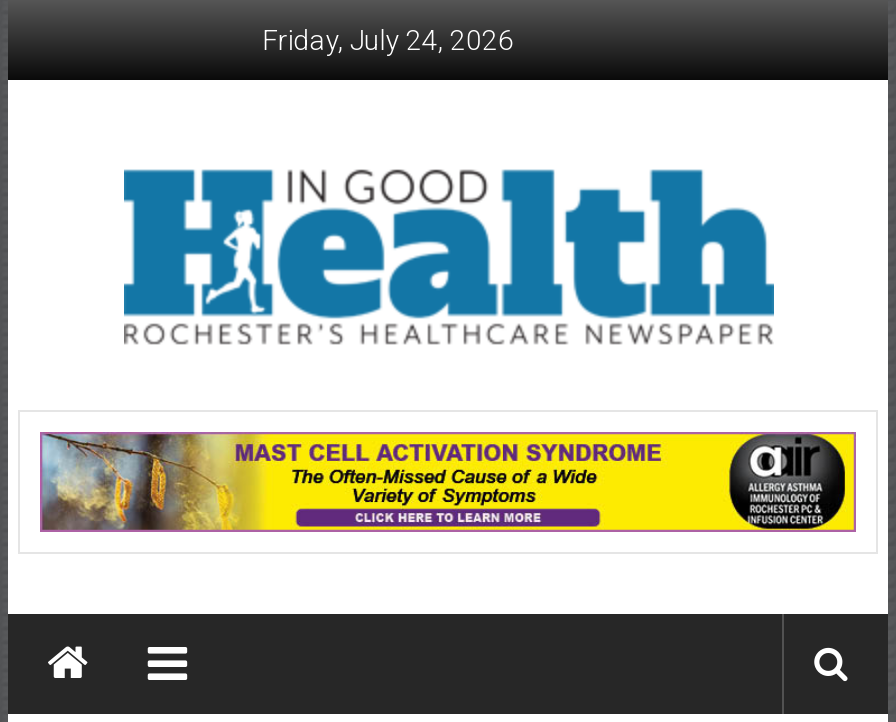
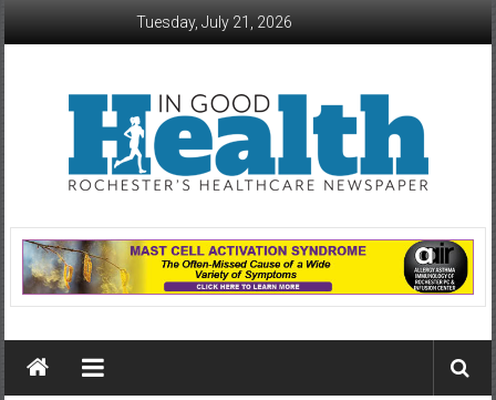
[262,24,514,56] Friday, July 24, 2026 -> [137,13,293,31] Tuesday, July 21, 2026

